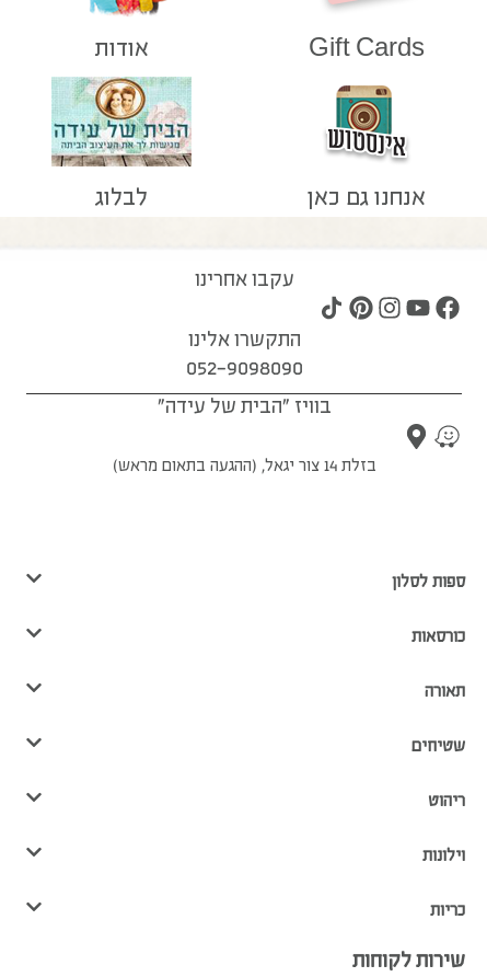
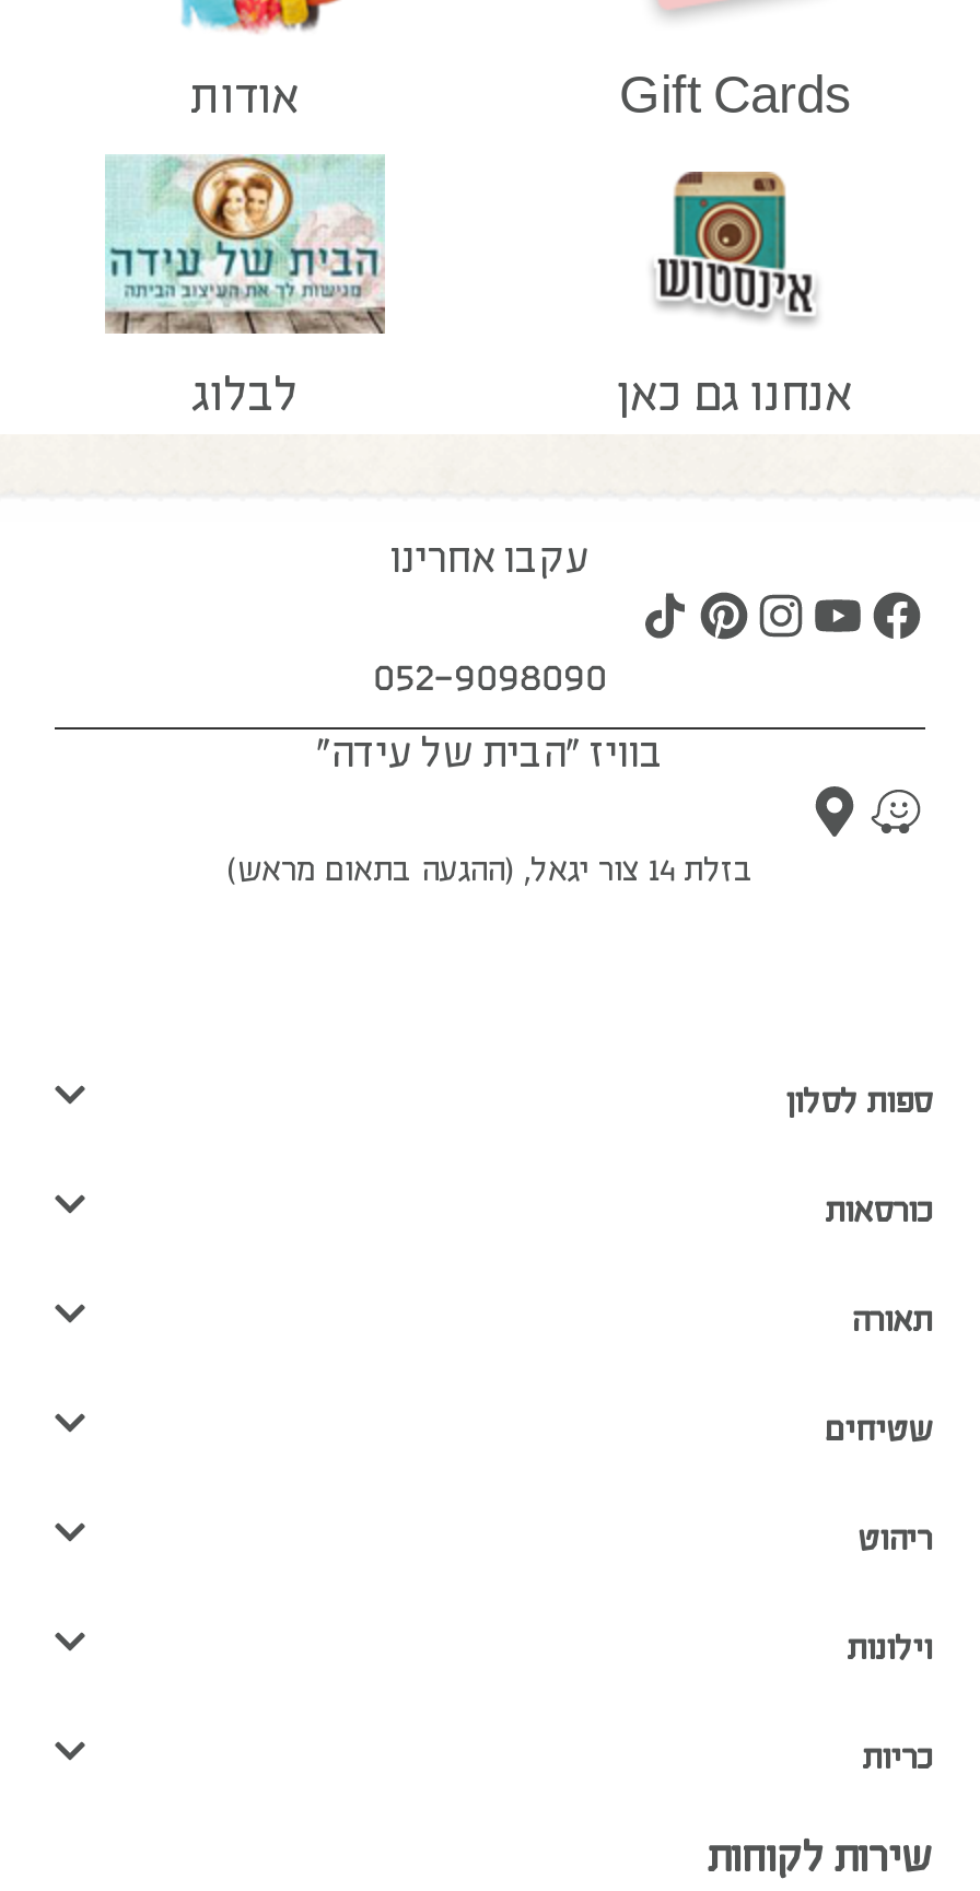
[188,328,300,351] התקשרו אלינו -> none

